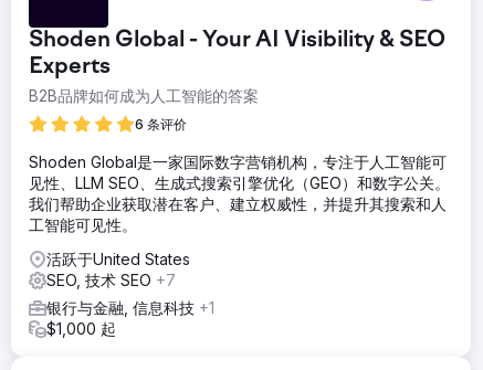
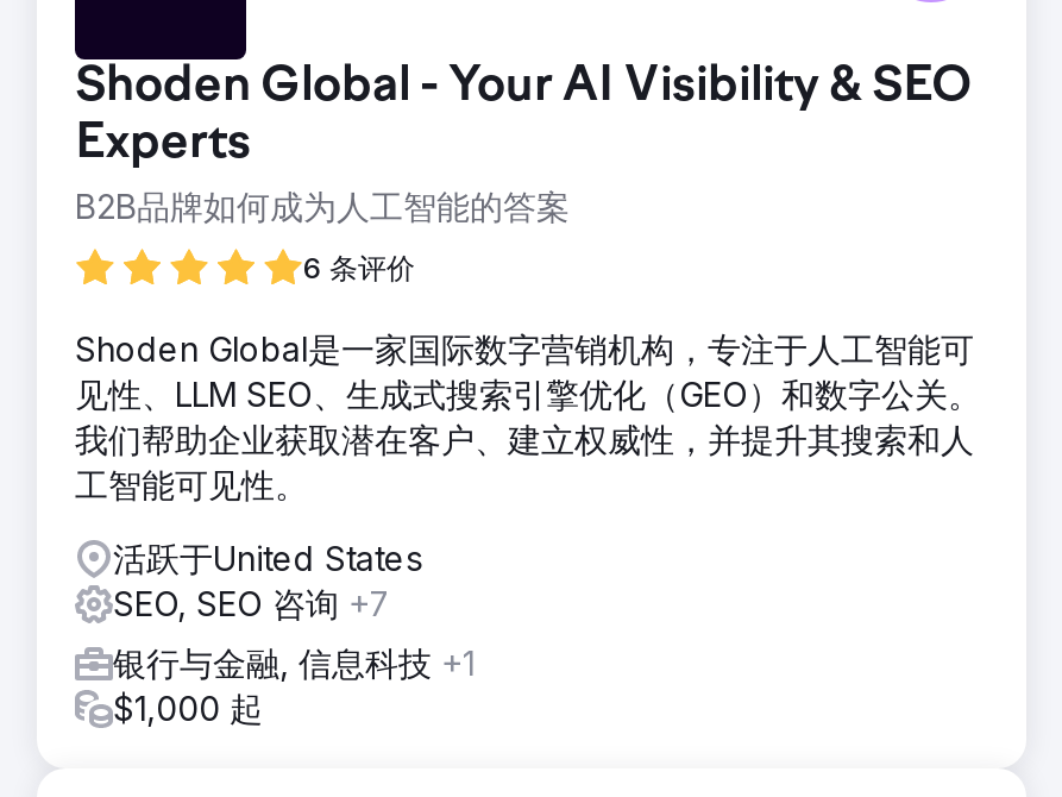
[46,270,176,289] SEO, 技术 SEO +7 -> [113,582,391,622] SEO, SEO 咨询+7

